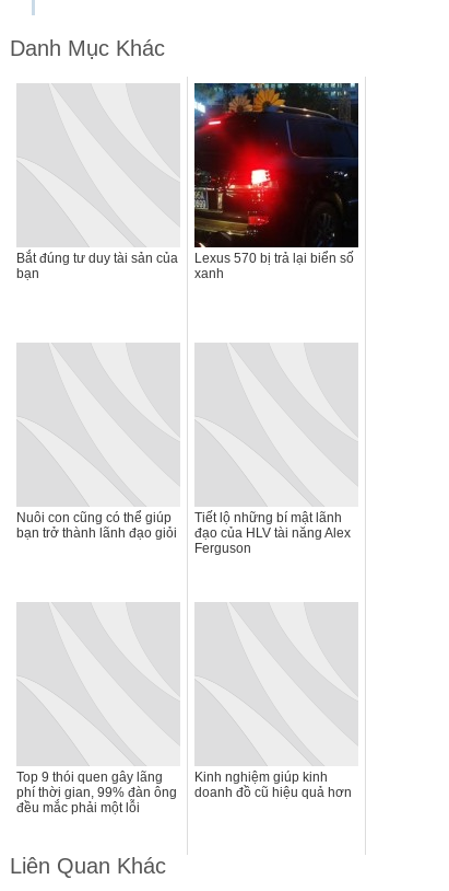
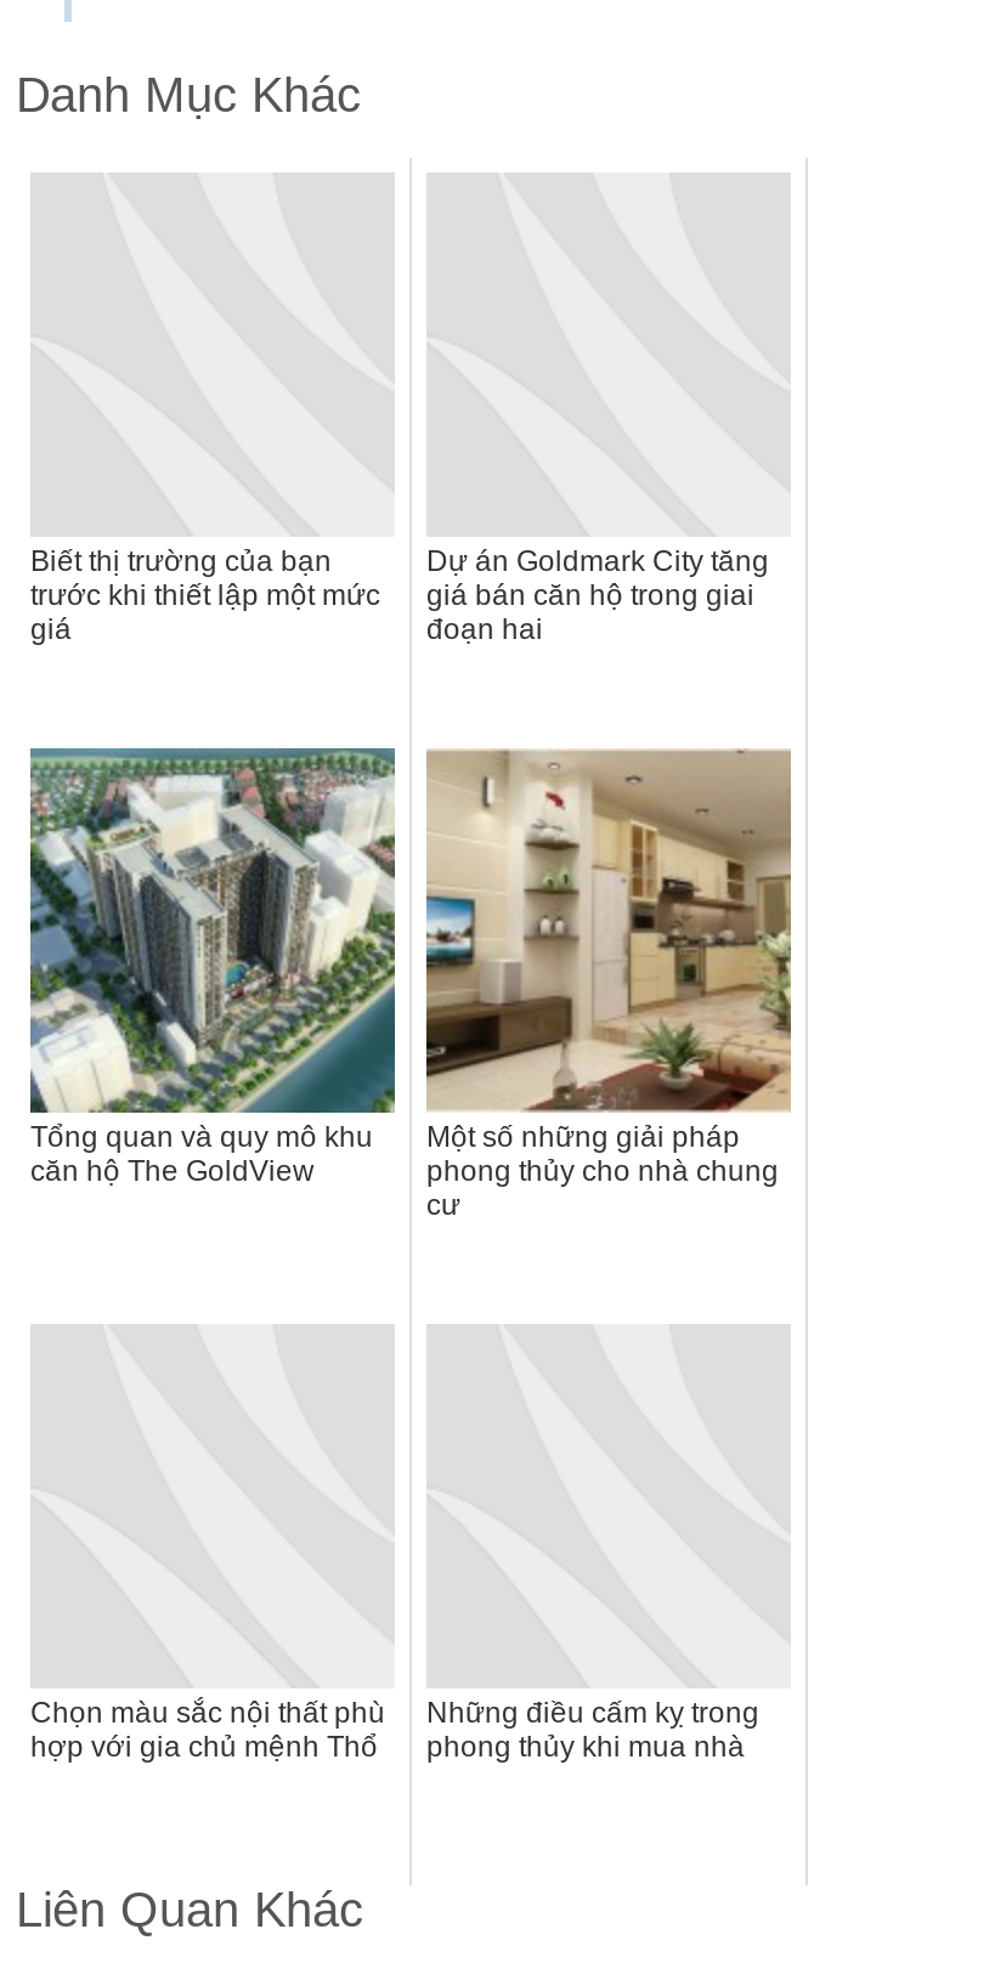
none -> [28,746,397,1103] [image]
none -> [424,748,793,1103] [image]
[193,82,359,243] [image] -> none
[16,251,178,282] Bắt đúng tư duy tài sản của | bạn -> [30,545,380,647] Biết thị trường của bạn | trước khi thiết lập một mức | giá
[194,251,354,282] Lexus 570 bị trả lại biển số | xanh -> [426,545,769,647] Dự án Goldmark City tăng | giá bán căn hộ trong giai | đoạn hai
[16,511,177,541] Nuôi con cũng có thể giúp | bạn trở thành lãnh đạo giỏi -> [30,1121,373,1189] Tổng quan và quy mô khu | căn hộ The GoldView
[194,511,351,556] Tiết lộ những bí mật lãnh | đạo của HLV tài năng Alex | Ferguson -> [426,1121,779,1223] Một số những giải pháp | phong thủy cho nhà chung | cư
[16,770,177,816] Top 9 thói quen gây lãng | phí thời gian, 99% đàn ông | đều mắc phải một lỗi -> [30,1697,385,1765] Chọn màu sắc nội thất phù | hợp với gia chủ mệnh Thổ
[194,770,352,801] Kinh nghiệm giúp kinh | doanh đồ cũ hiệu quả hơn -> [426,1697,759,1765] Những điều cấm kỵ trong | phong thủy khi mua nhà

